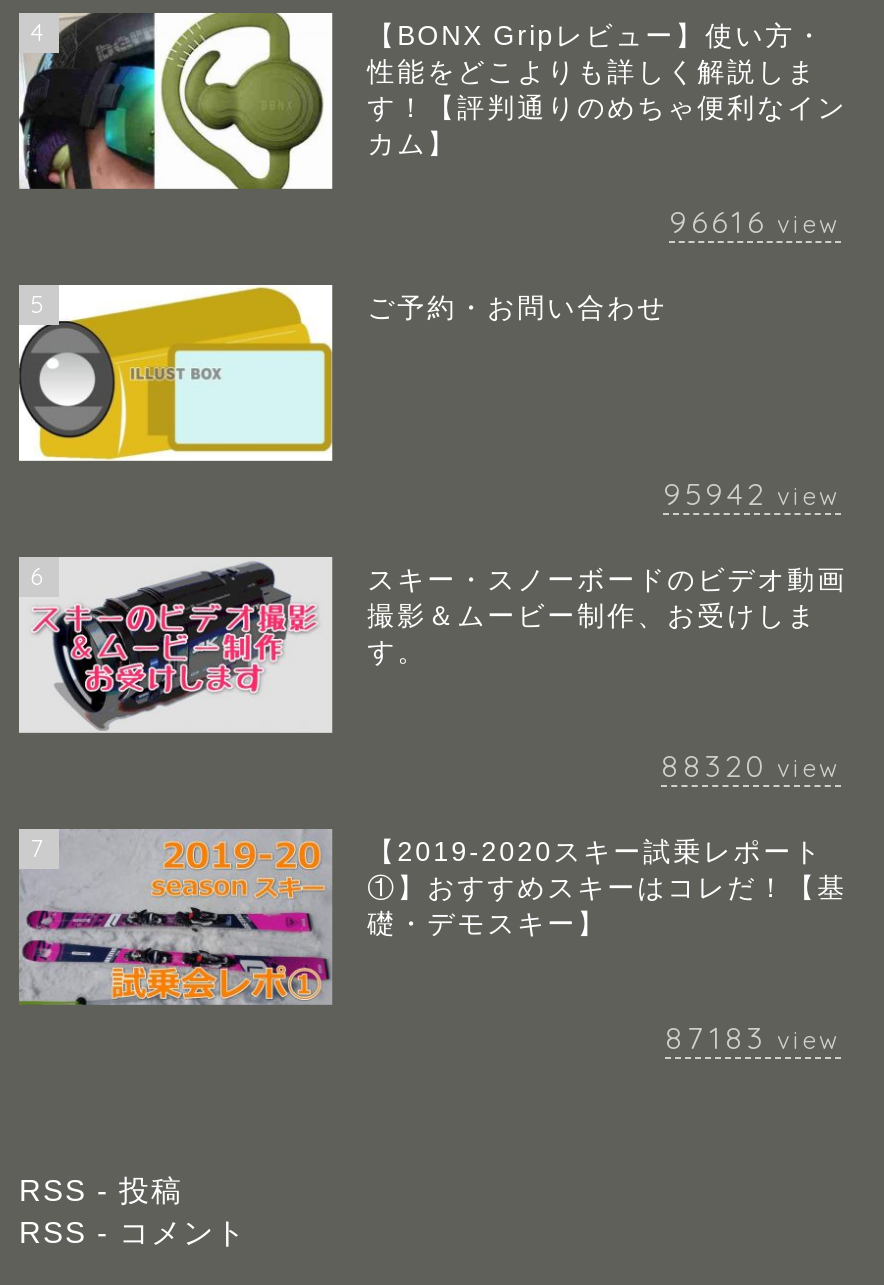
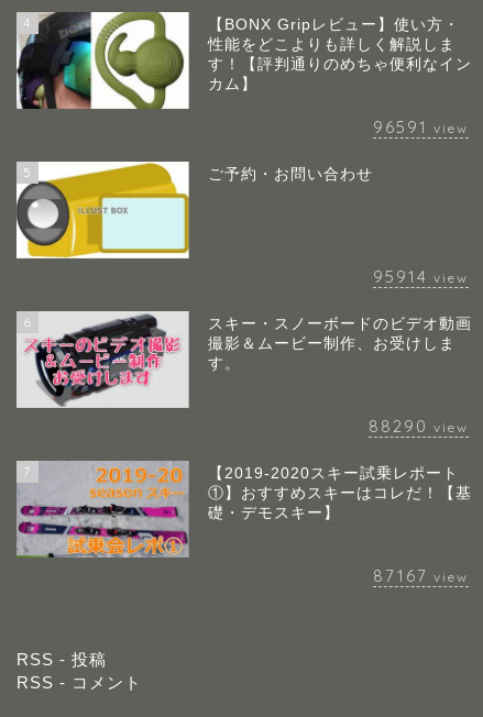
[669,203,841,241] 96616 view -> [373,116,469,137] 96591 view
[663,475,841,513] 95942 view -> [373,266,469,287] 95914 view
[661,747,841,785] 88320 view -> [369,416,469,437] 88290 view
[665,1020,841,1058] 87183 view -> [373,566,469,586] 87167 view

